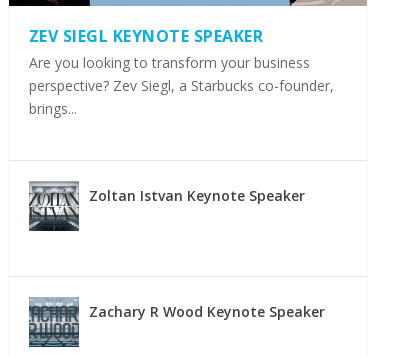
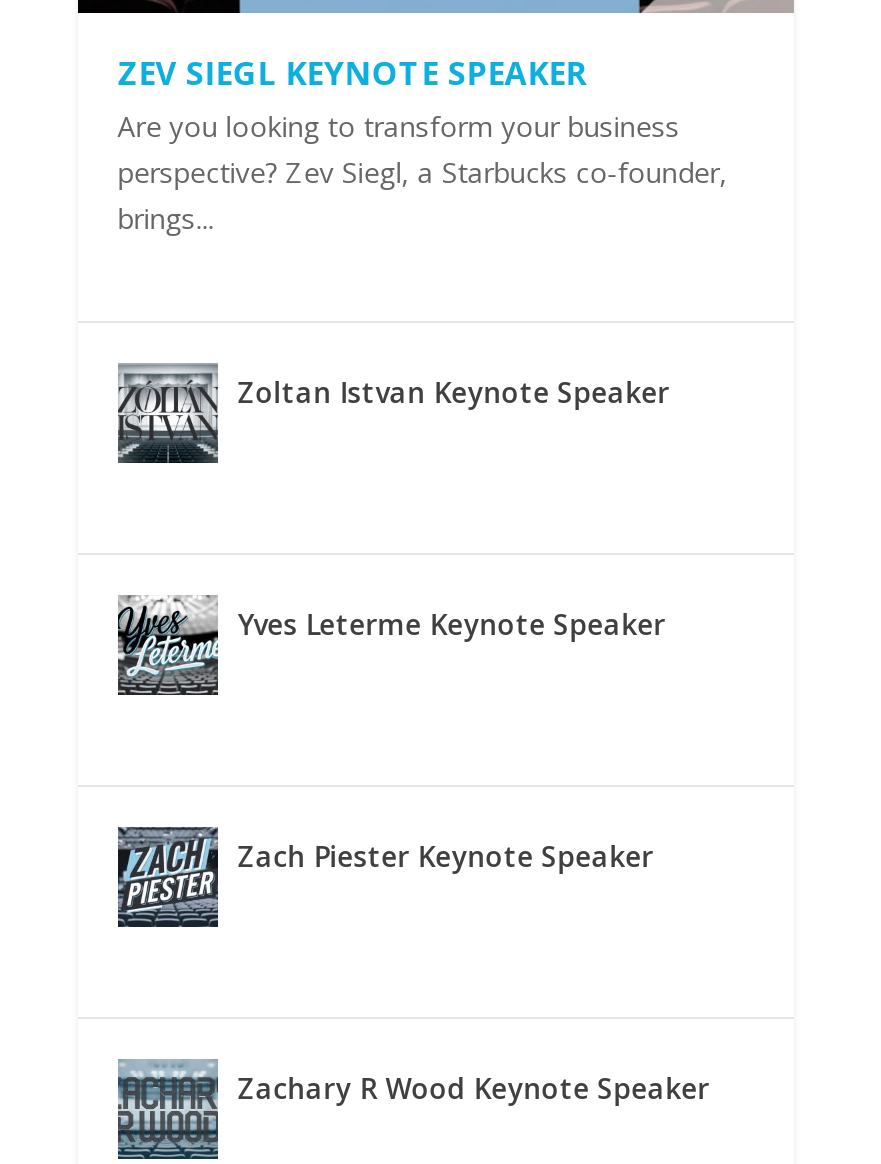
none -> [116,594,666,698] [image] | Yves Leterme Keynote Speaker
none -> [116,828,654,930] [image] | Zach Piester Keynote Speaker

